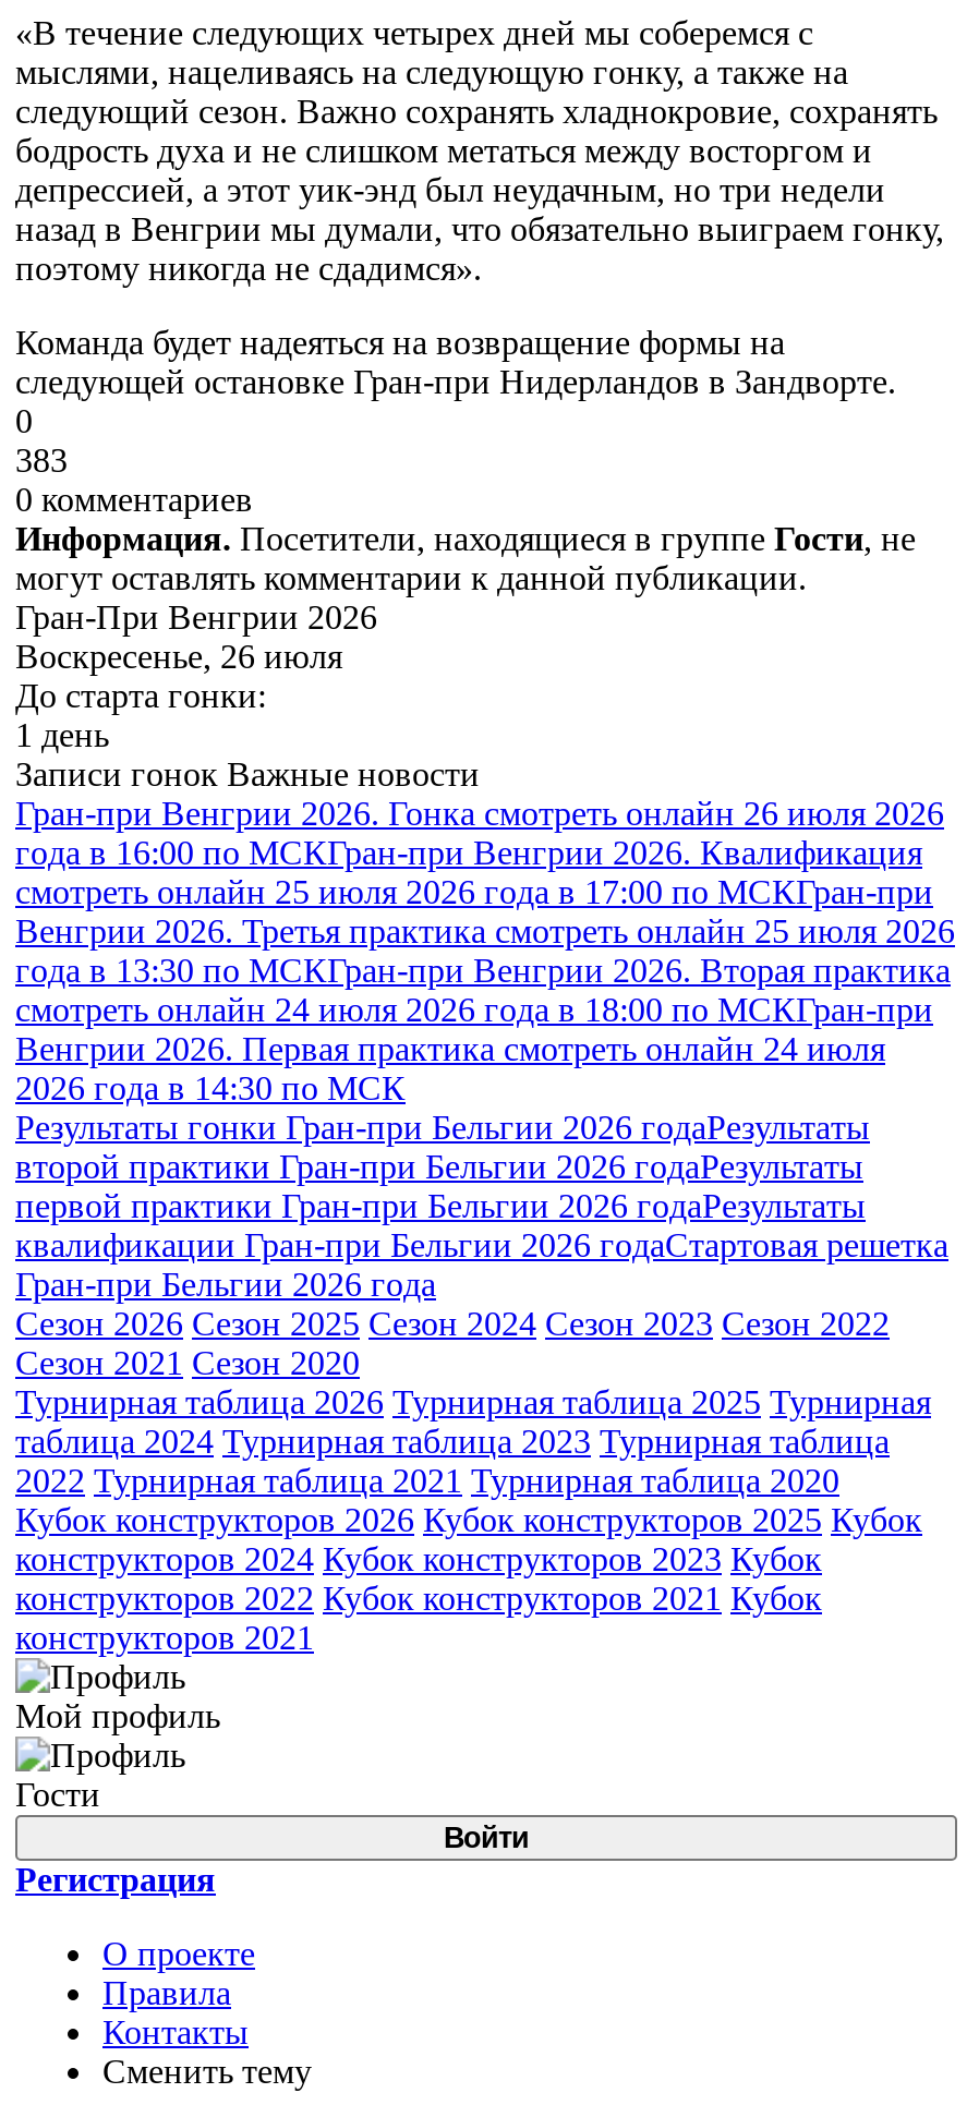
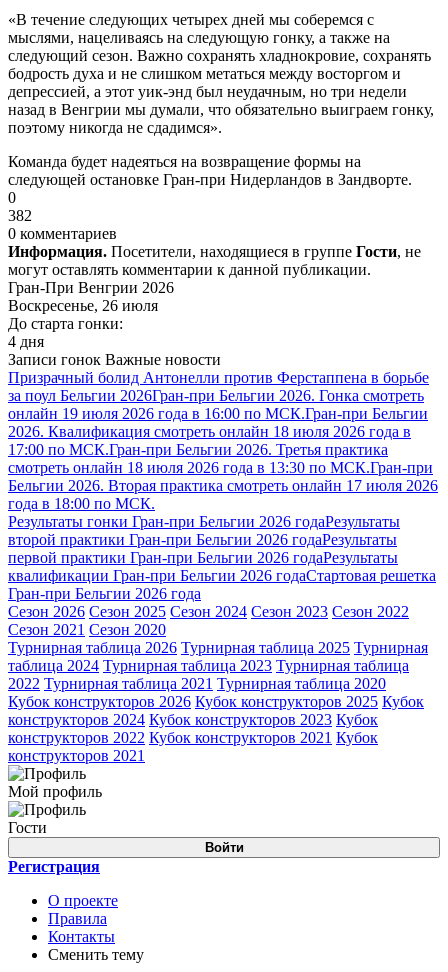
[15,441,68,478] 383 -> [8,207,32,224] 382
[15,715,109,752] 1 день -> [8,333,44,350] 4 дня
[15,794,955,1106] Гран-при Венгрии 2026. Гонка смотреть онлайн 26 июля 2026 | года в 16:00 по МСКГран-при Венгрии 2026. Квалификация | смотреть онлайн 25 июля 2026 года в 17:00 по МСКГран-при | Венгрии 2026. Третья практика смотреть онлайн 25 июля 2026 | года в 13:30 по МСКГран-при Венгрии 2026. Вторая практика | смотреть онлайн 24 июля 2026 года в 18:00 по МСКГран-при | Венгрии 2026. Первая практика смотреть онлайн 24 июля | 2026 года в 14:30 по МСК -> [8,369,438,512] Призрачный болид Антонелли против Ферстаппена в борьбе | за поул Бельгии 2026Гран-при Бельгии 2026. Гонка смотреть | онлайн 19 июля 2026 года в 16:00 по МСК.Гран-при Бельгии | 2026. Квалификация смотреть онлайн 18 июля 2026 года в | 17:00 по МСК.Гран-при Бельгии 2026. Третья практика | смотреть онлайн 18 июля 2026 года в 13:30 по МСК.Гран-при | Бельгии 2026. Вторая практика смотреть онлайн 17 июля 2026 | года в 18:00 по МСК.

